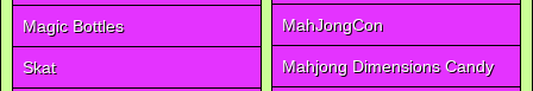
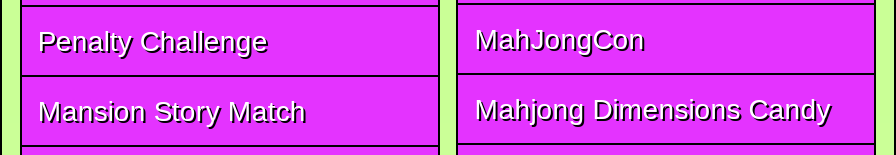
[22,16,124,35] Magic Bottles -> [38,25,268,57] Penalty Challenge
[22,58,56,77] Skat -> [38,95,306,127] Mansion Story Match

